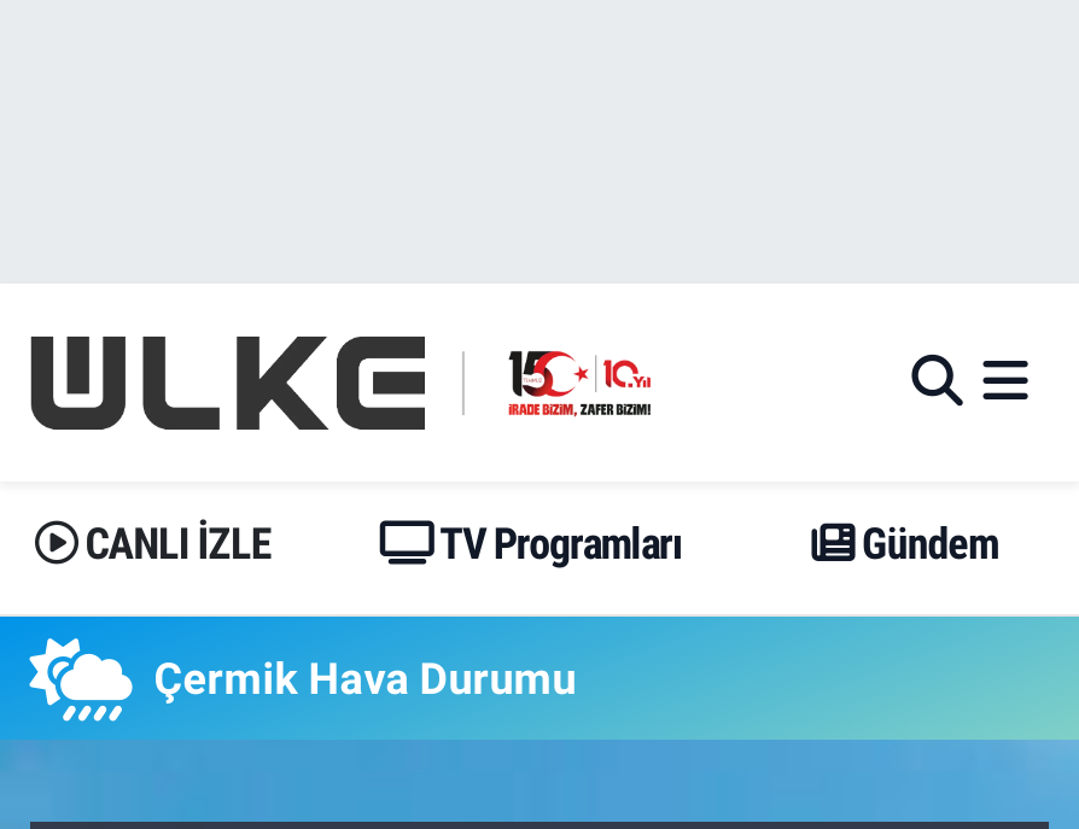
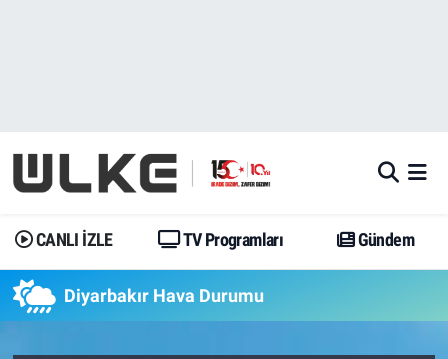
[154,654,576,704] Çermik Hava Durumu -> [64,285,264,306] Diyarbakır Hava Durumu

